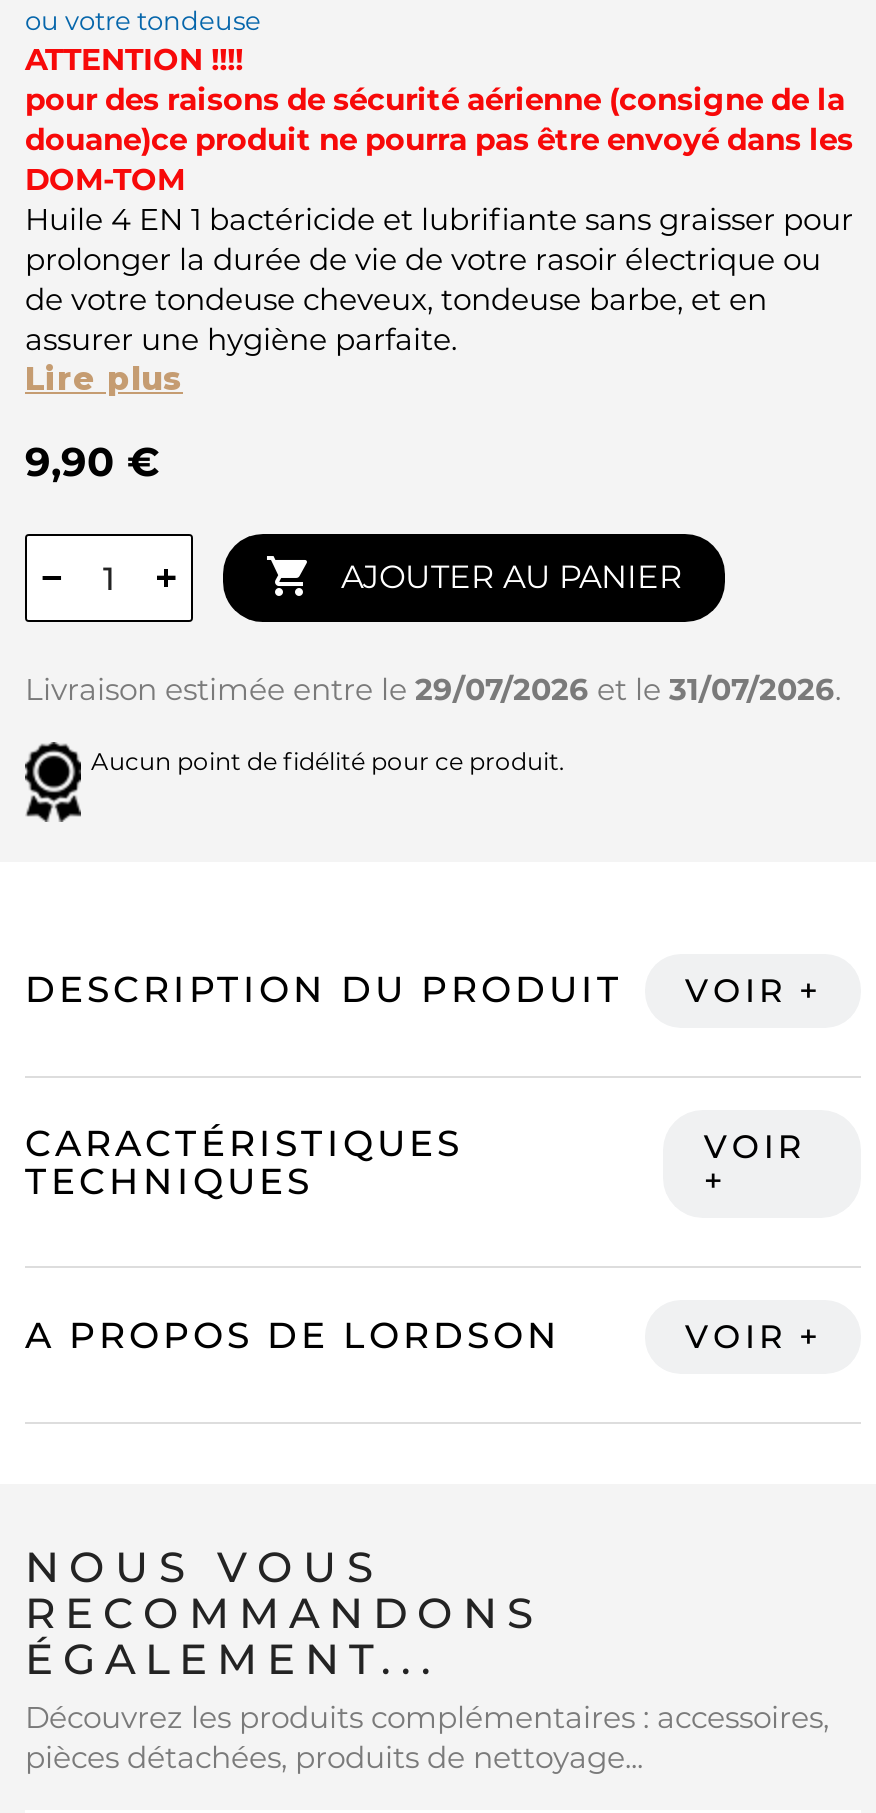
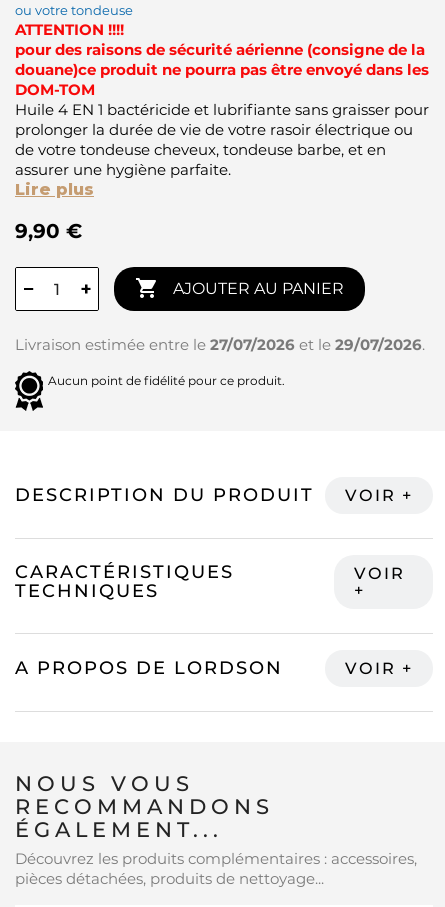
[25,670,841,708] Livraison estimée entre le 29/07/2026 et le 31/07/2026. -> [15,335,425,354] Livraison estimée entre le 27/07/2026 et le 29/07/2026.

